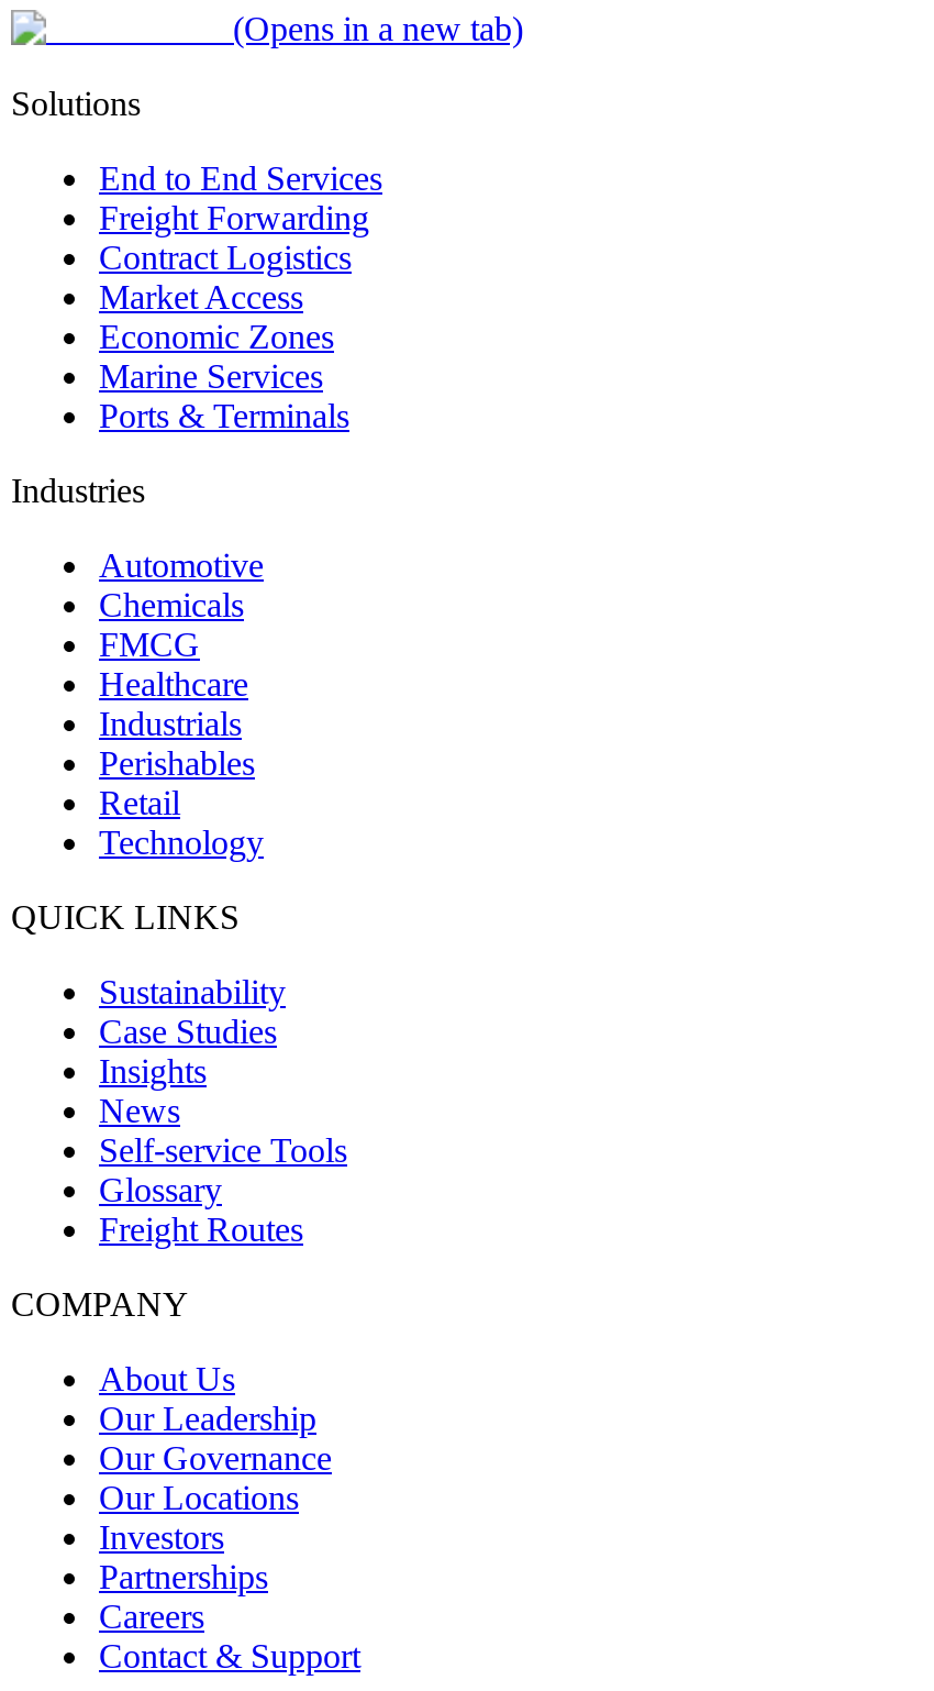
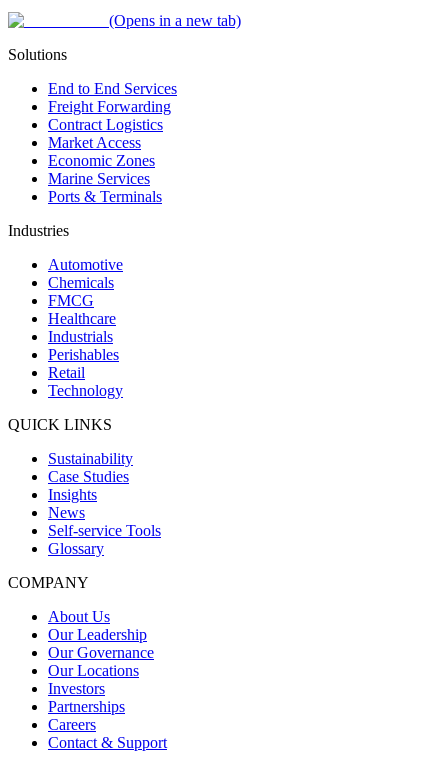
[99,1210,303,1248] Freight Routes -> none

